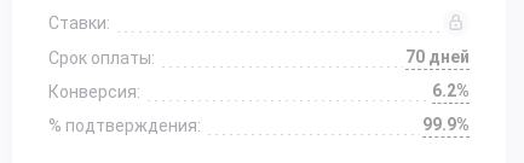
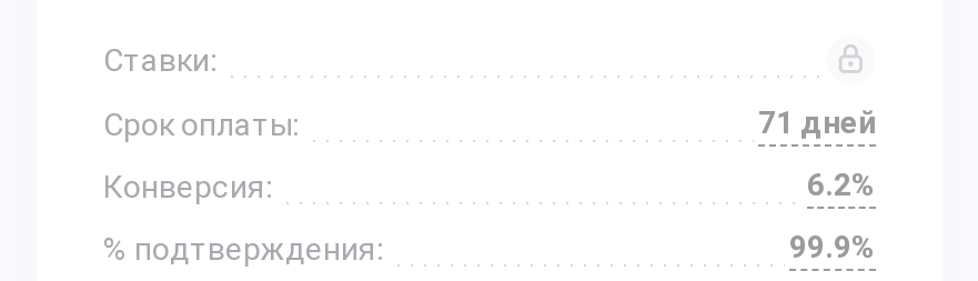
[405,47,470,66] 70 дней -> [758,104,876,140] 71 дней

